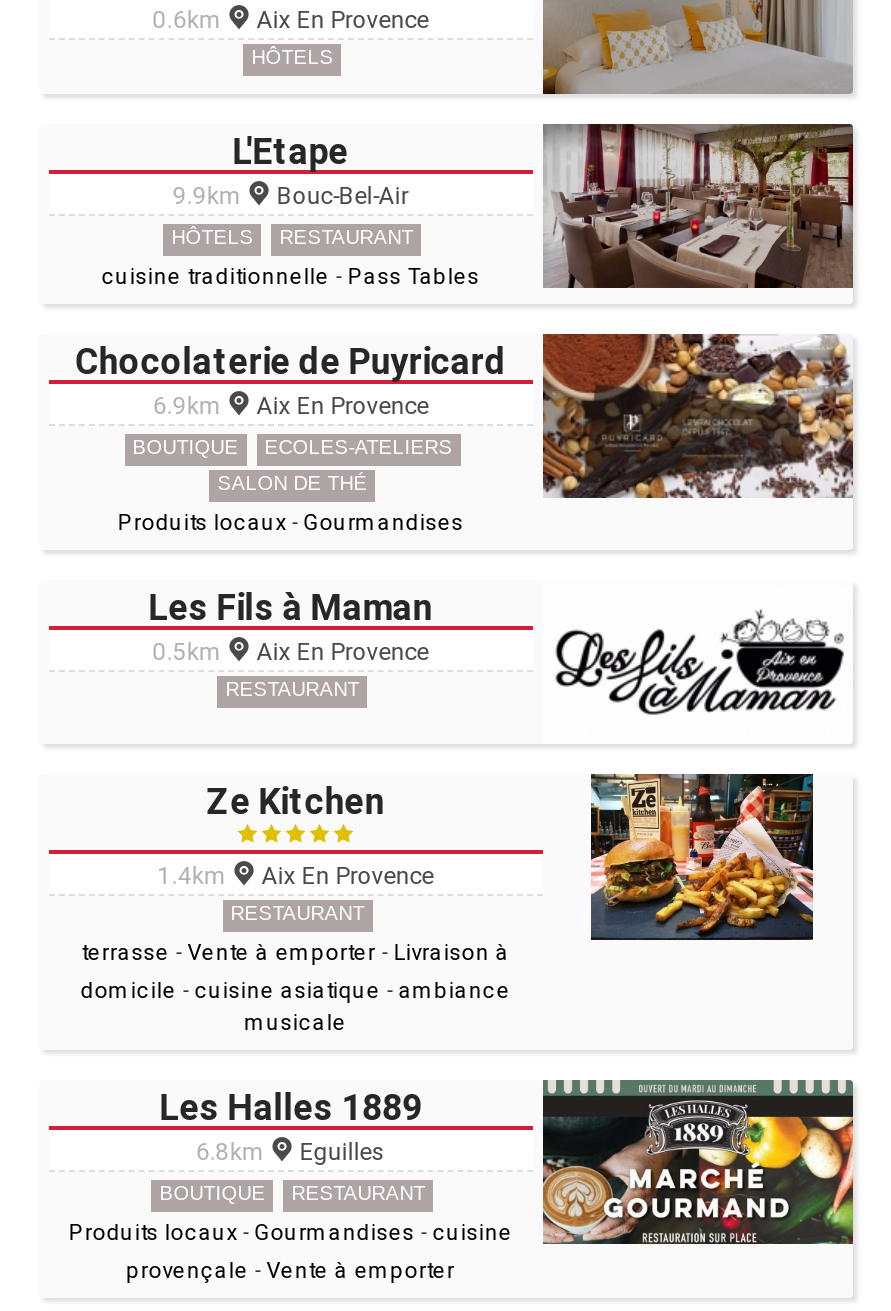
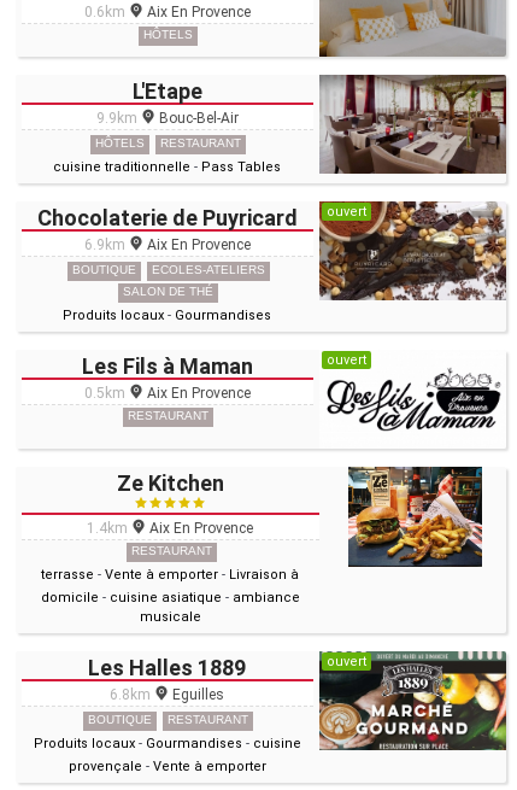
none -> [326,203,366,219] ouvert
none -> [326,352,366,367] ouvert
none -> [326,653,366,669] ouvert

